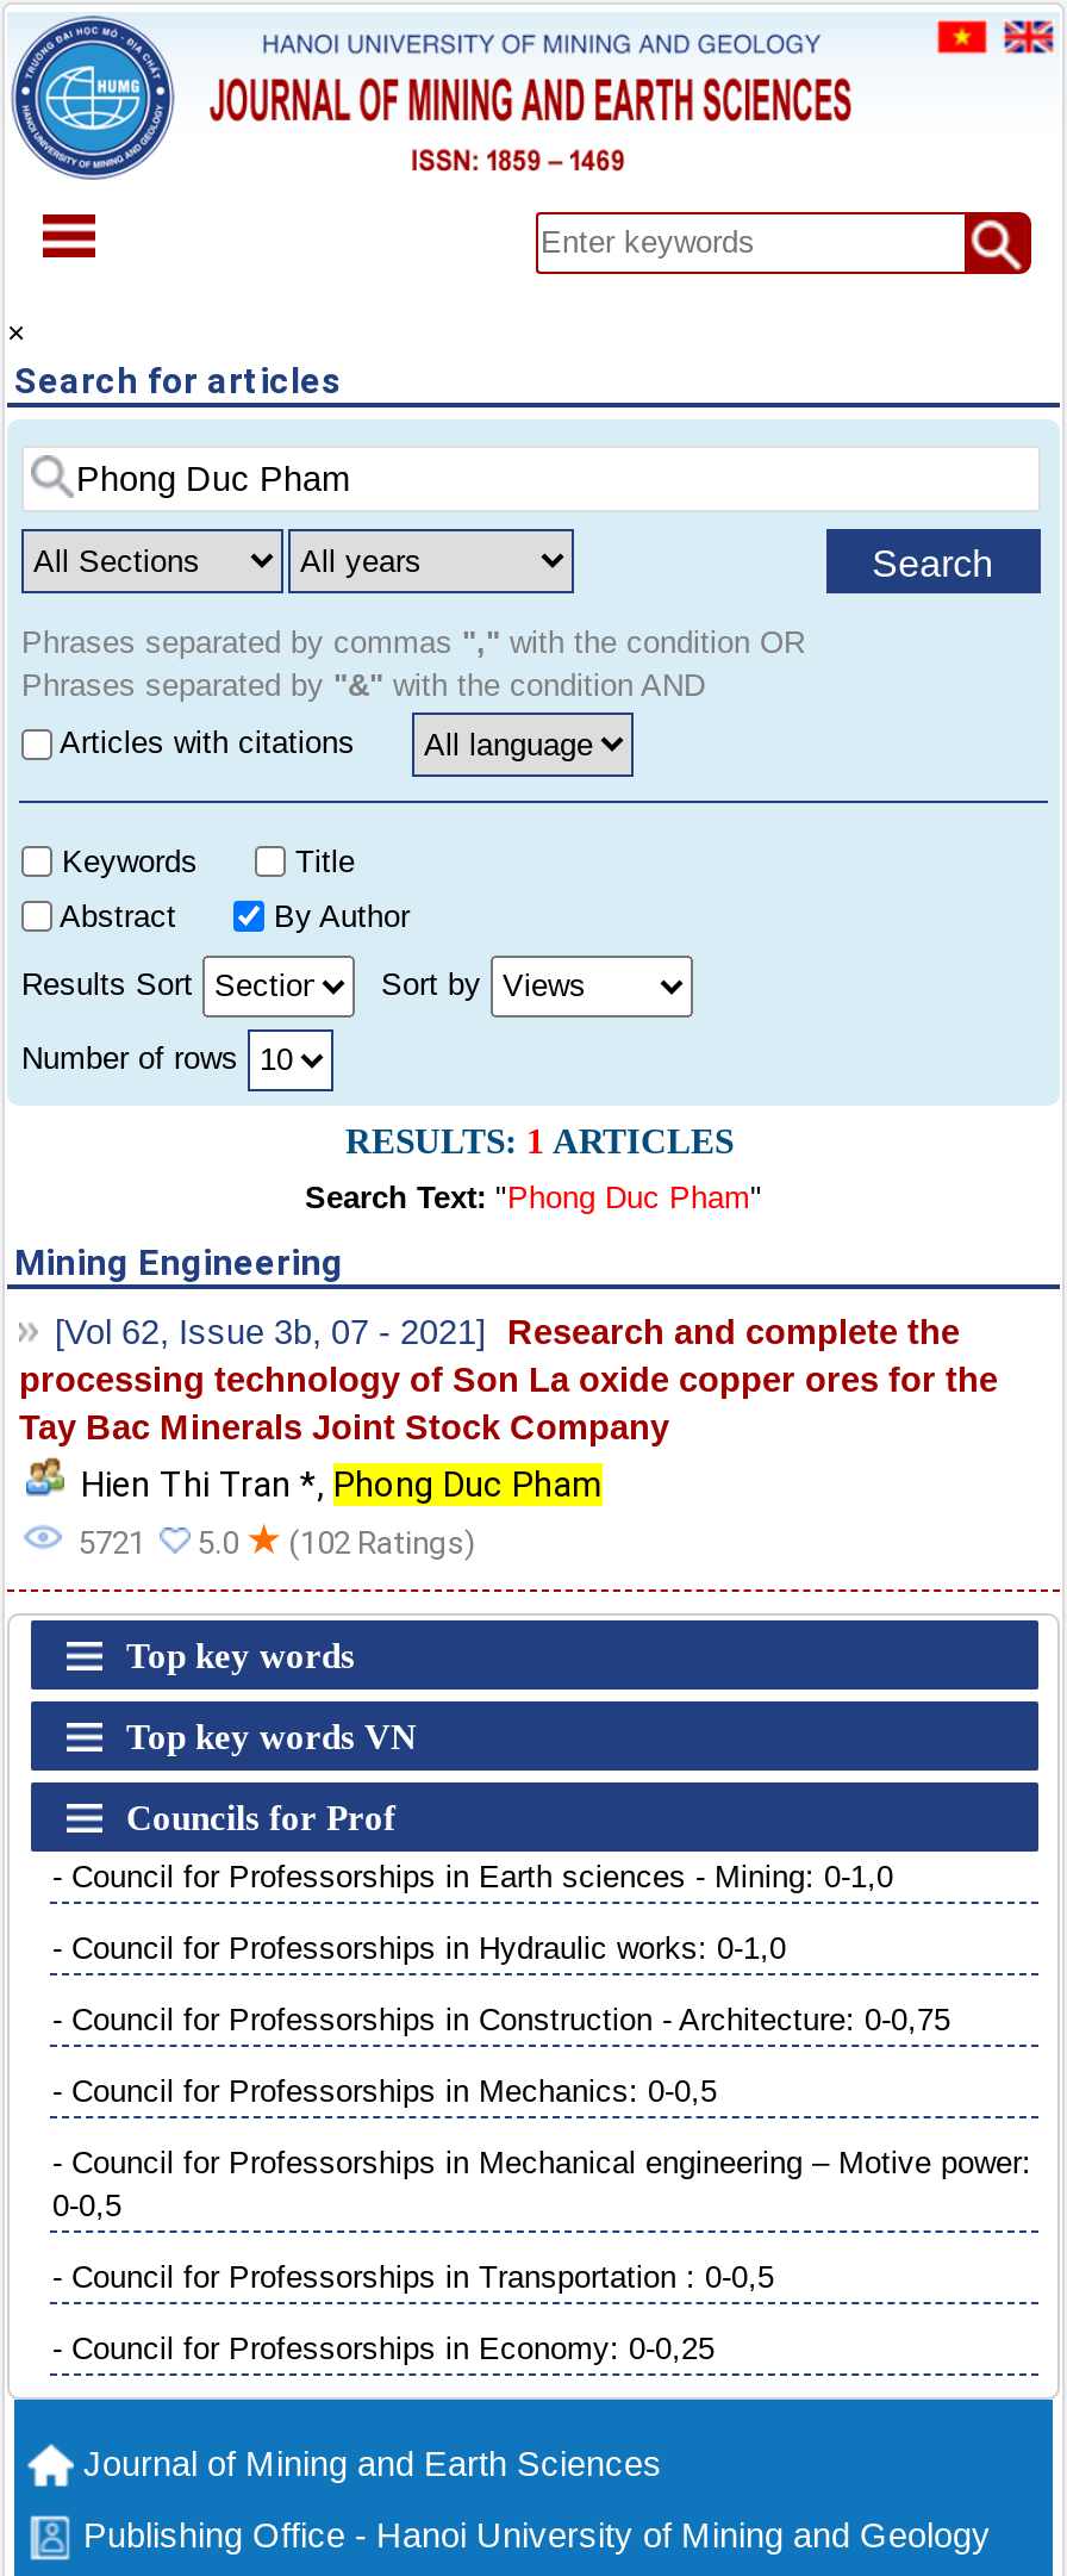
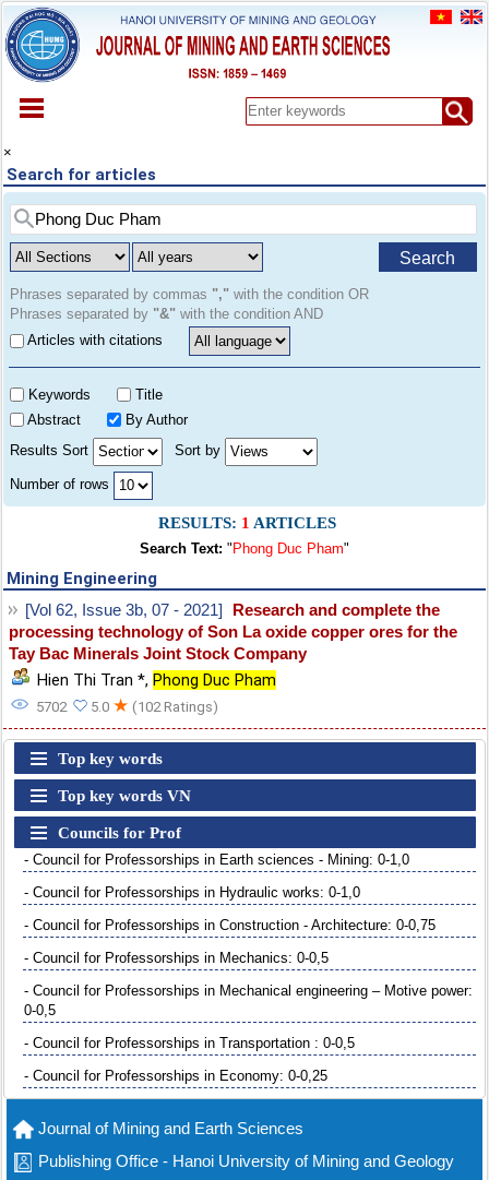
[79,1525,145,1560] 5721 -> [36,698,67,715] 5702

